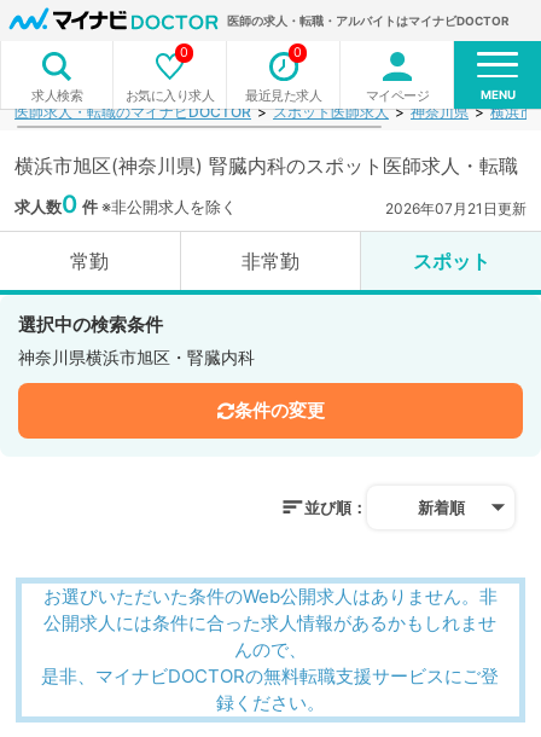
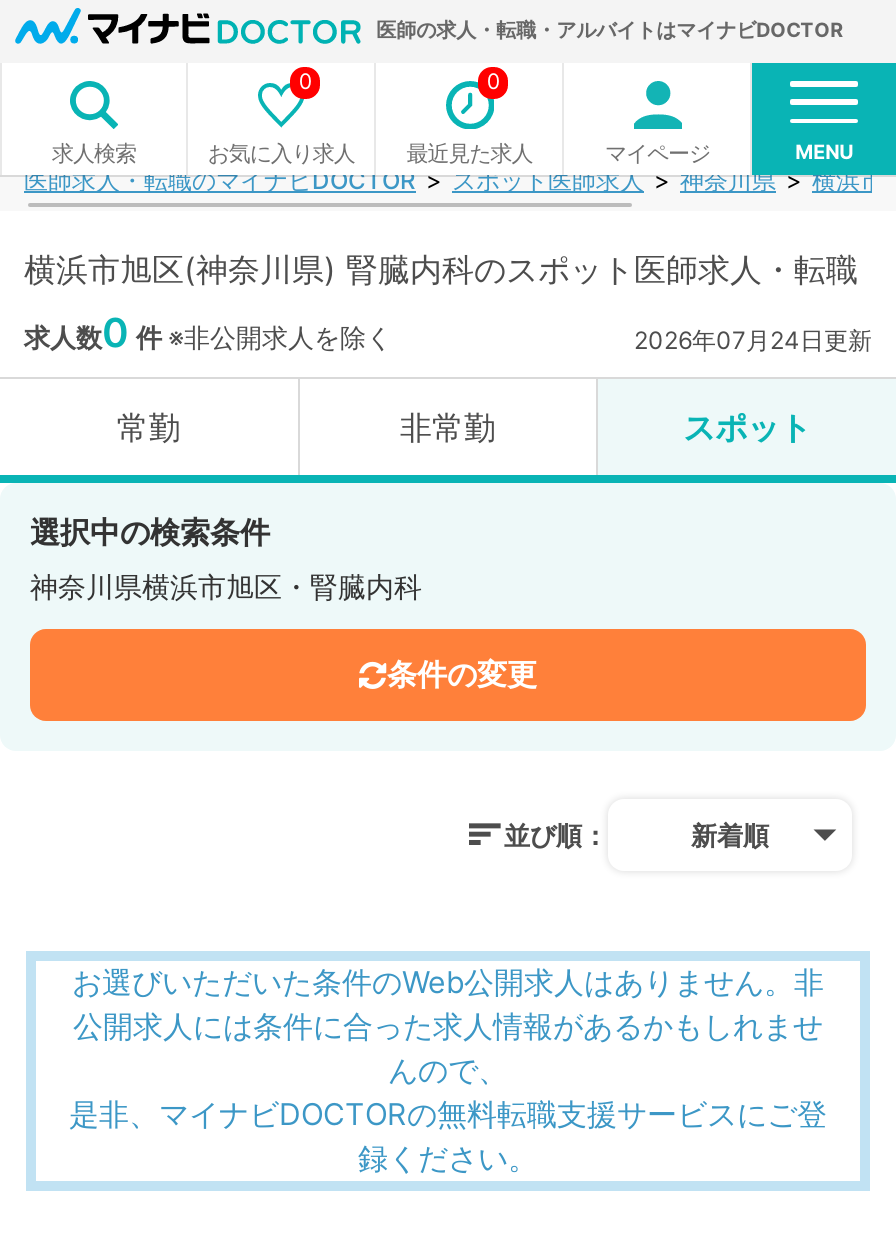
[385,199,527,217] 2026年07月21日更新 -> [634,325,872,355] 2026年07月24日更新

